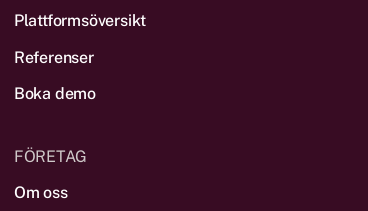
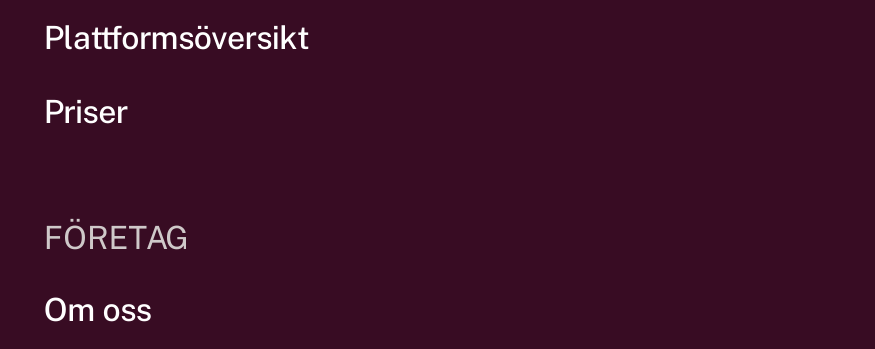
[14,48,96,103] Referenser | Boka demo -> [44,92,127,130] Priser

